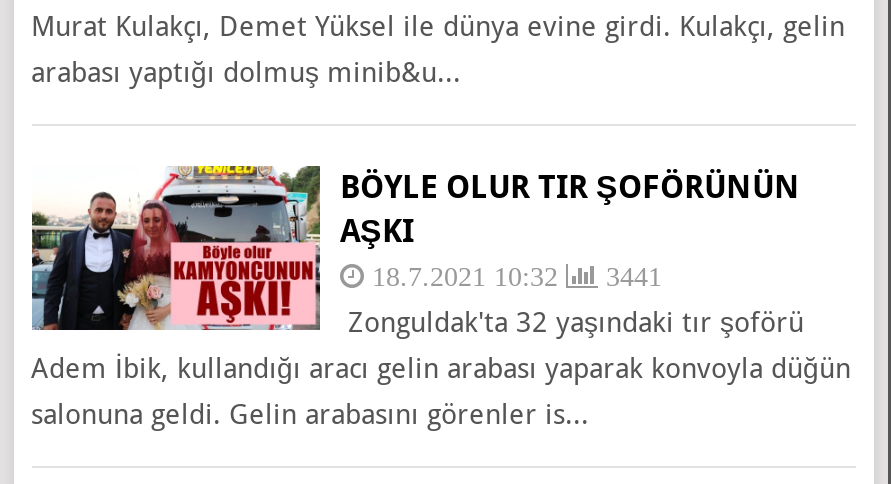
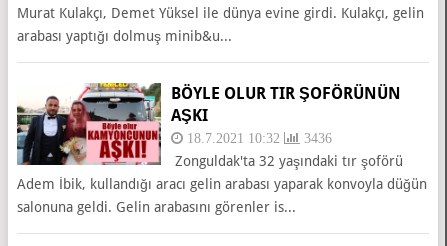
[364,261,662,289] 18.7.2021 10:32 3441 -> [183,131,332,145] 18.7.2021 10:32 3436

